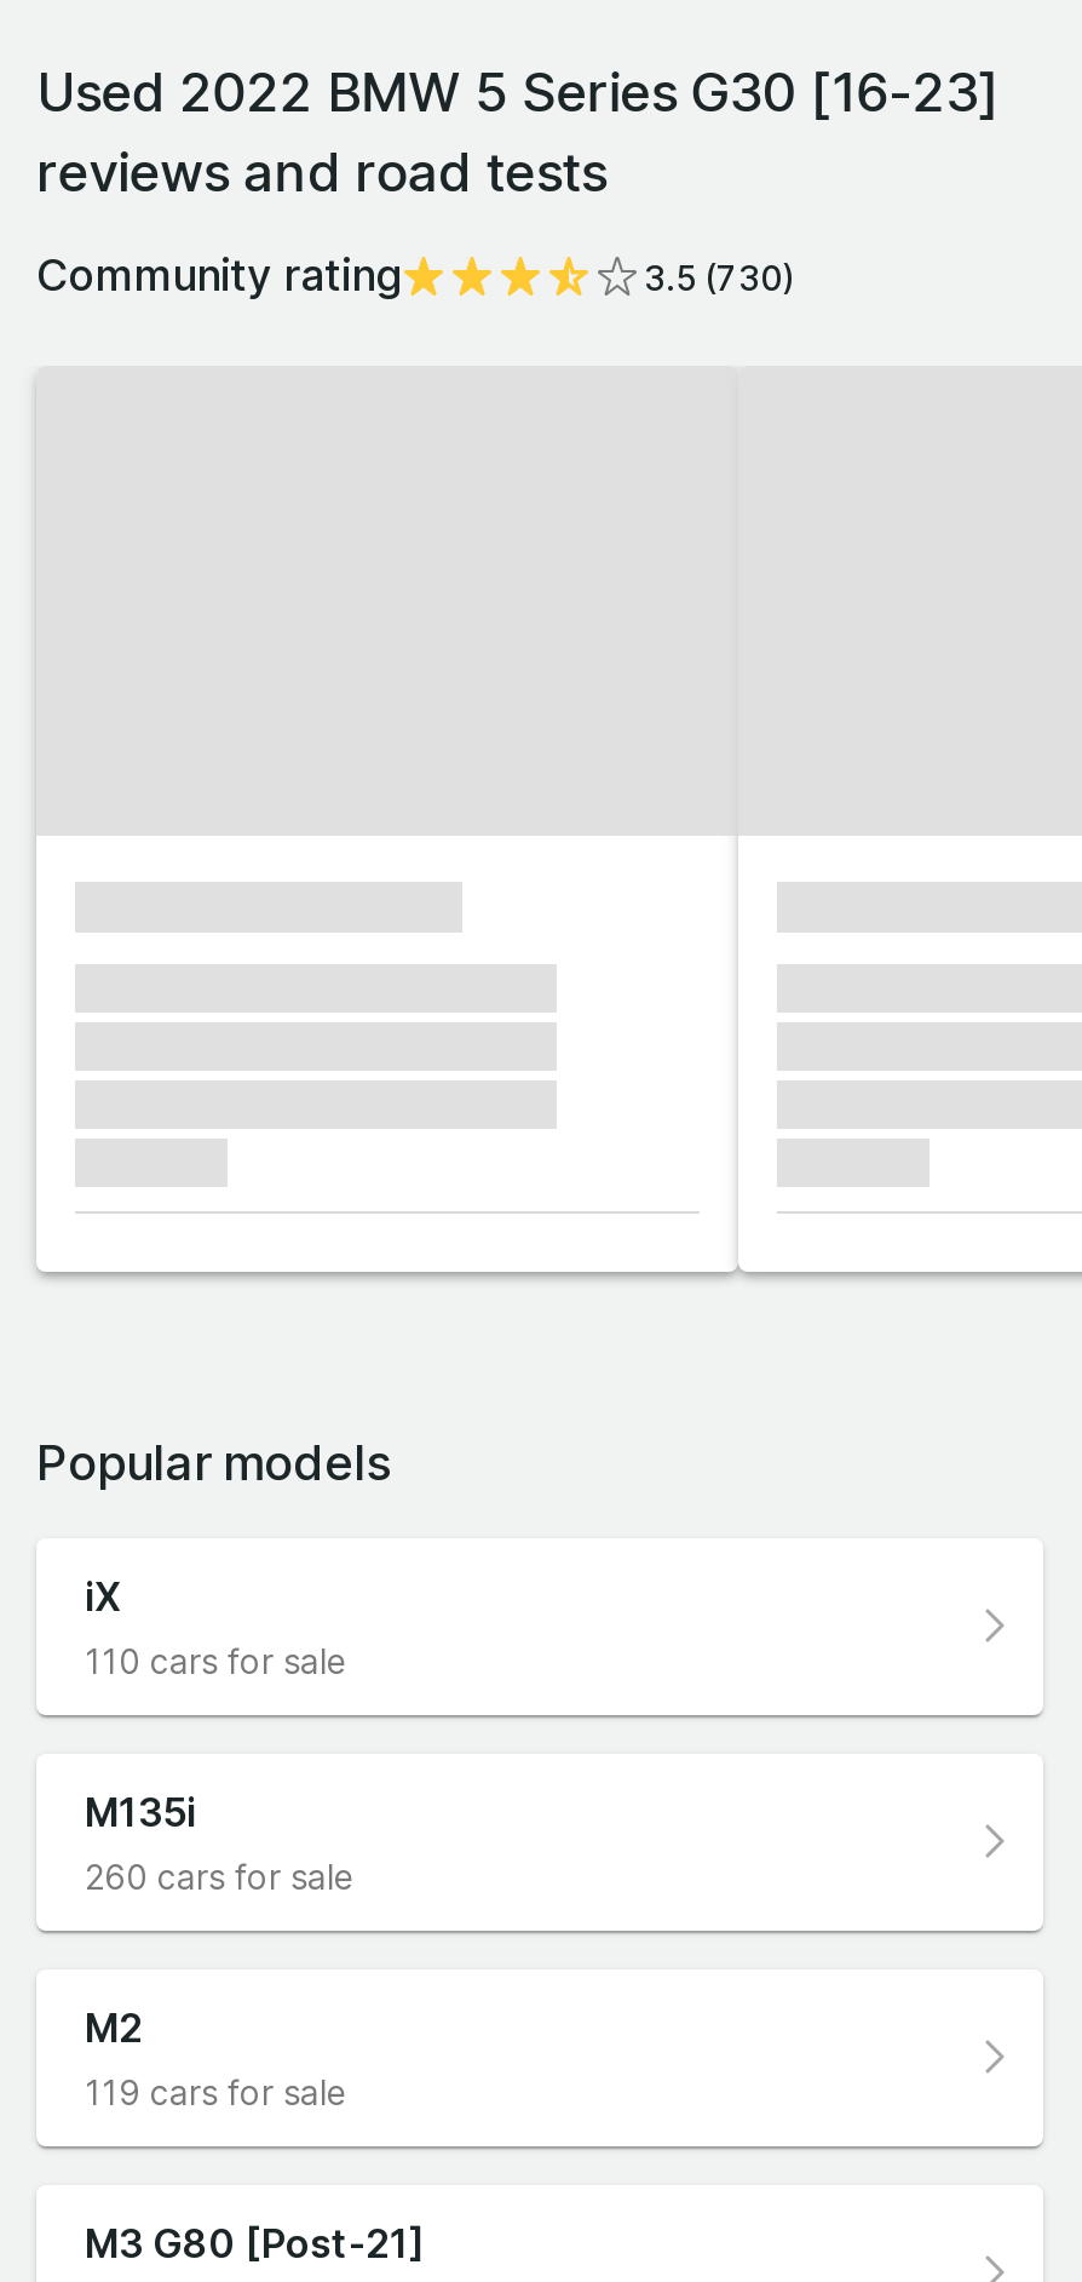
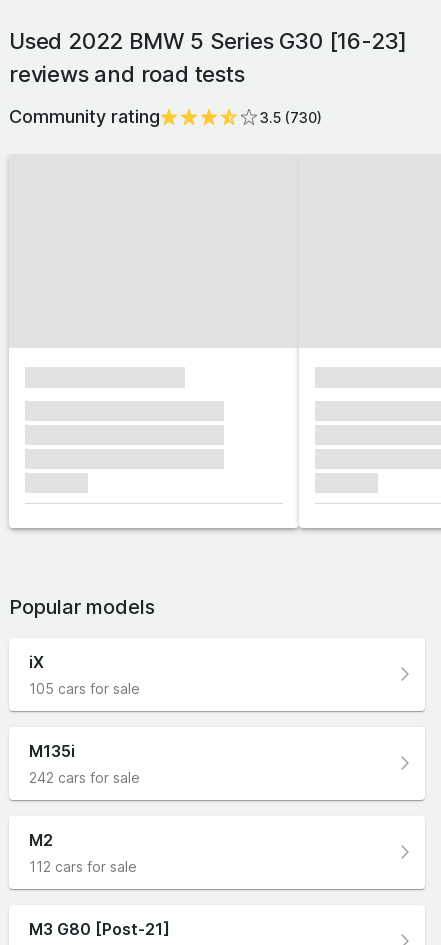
[85,1639,349,1680] 110 cars for sale -> [29,679,140,696] 105 cars for sale
[85,1854,356,1896] 260 cars for sale -> [29,768,140,785] 242 cars for sale
[85,2070,349,2111] 119 cars for sale -> [29,857,137,874] 112 cars for sale

